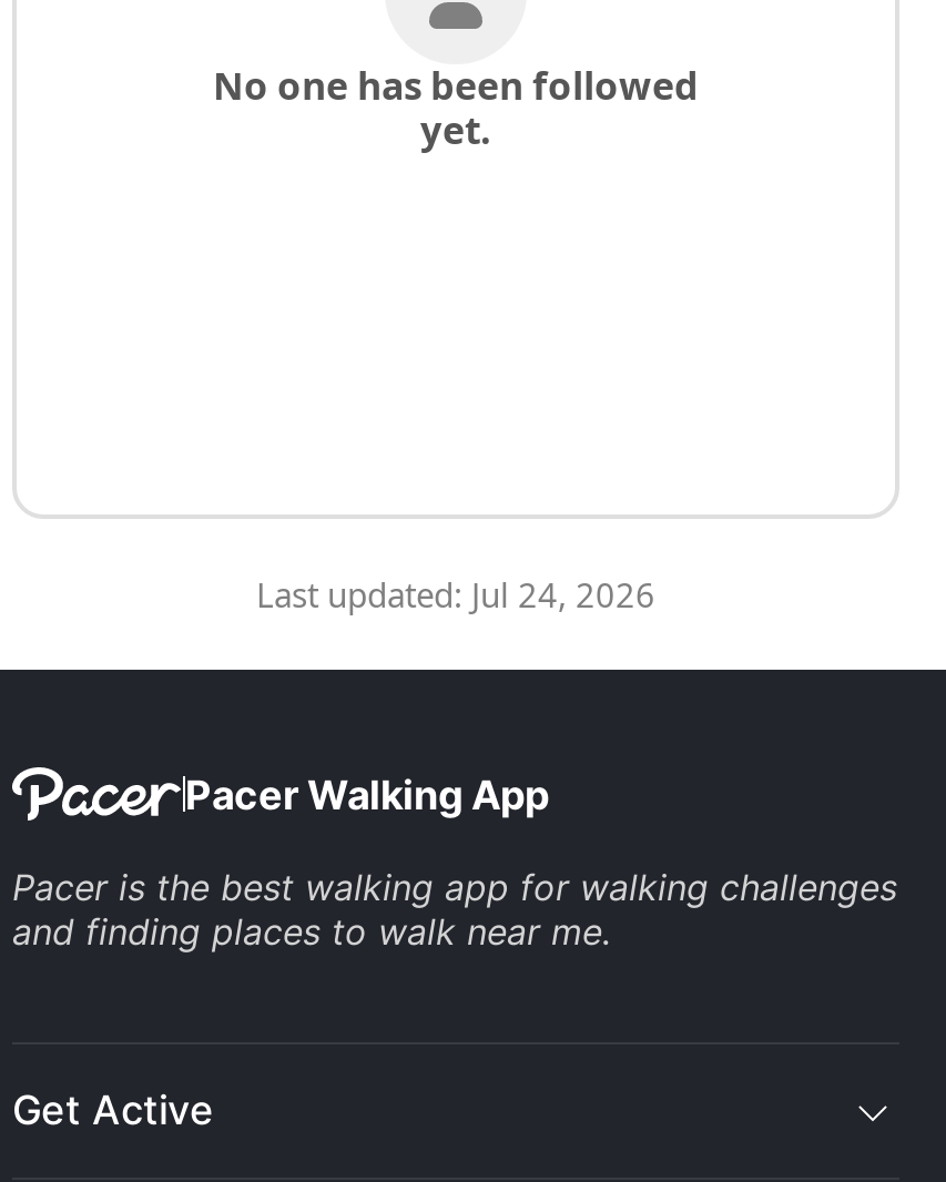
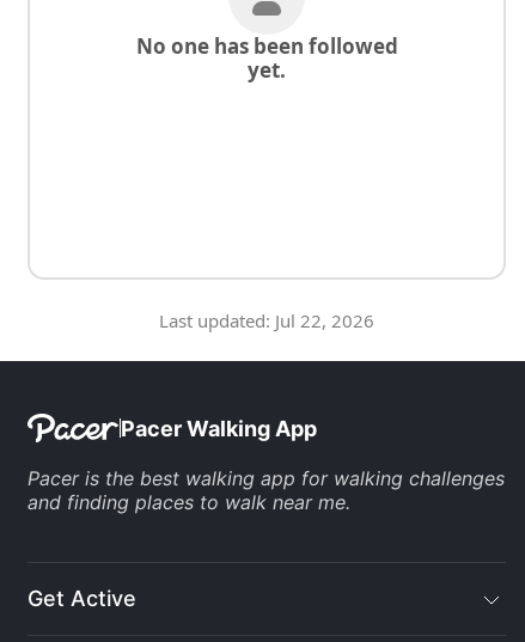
[256,572,655,617] Last updated: Jul 24, 2026 -> [159,308,374,332] Last updated: Jul 22, 2026

